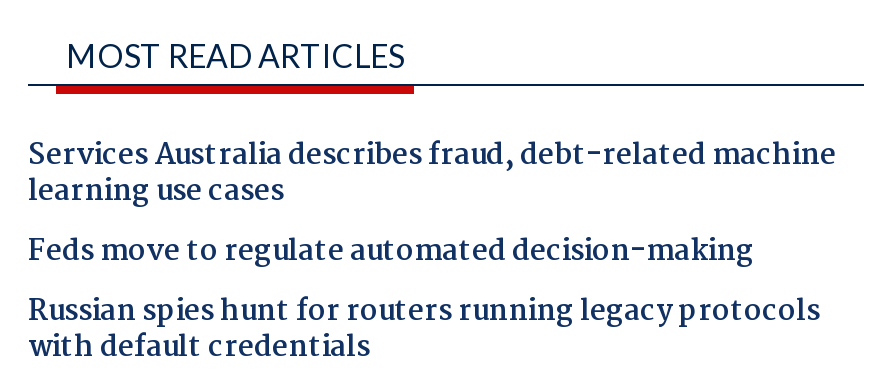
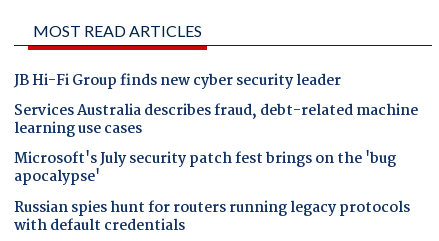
none -> [14,69,341,93] JB Hi-Fi Group finds new cyber security leader
[28,228,754,276] Feds move to regulate automated decision-making -> [14,147,396,189] Microsoft's July security patch fest brings on the 'bug | apocalypse'

